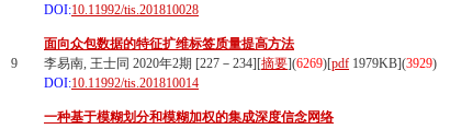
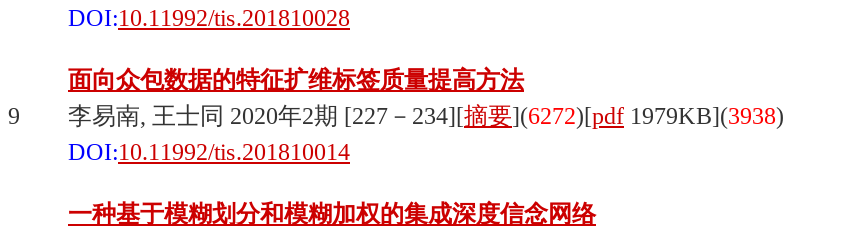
[44,56,437,71] 李易南, 王士同 2020年2期 [227－234][摘要](6269)[pdf 1979KB](3929) -> [68,102,784,130] 李易南, 王士同 2020年2期 [227－234][摘要](6272)[pdf 1979KB](3938)

